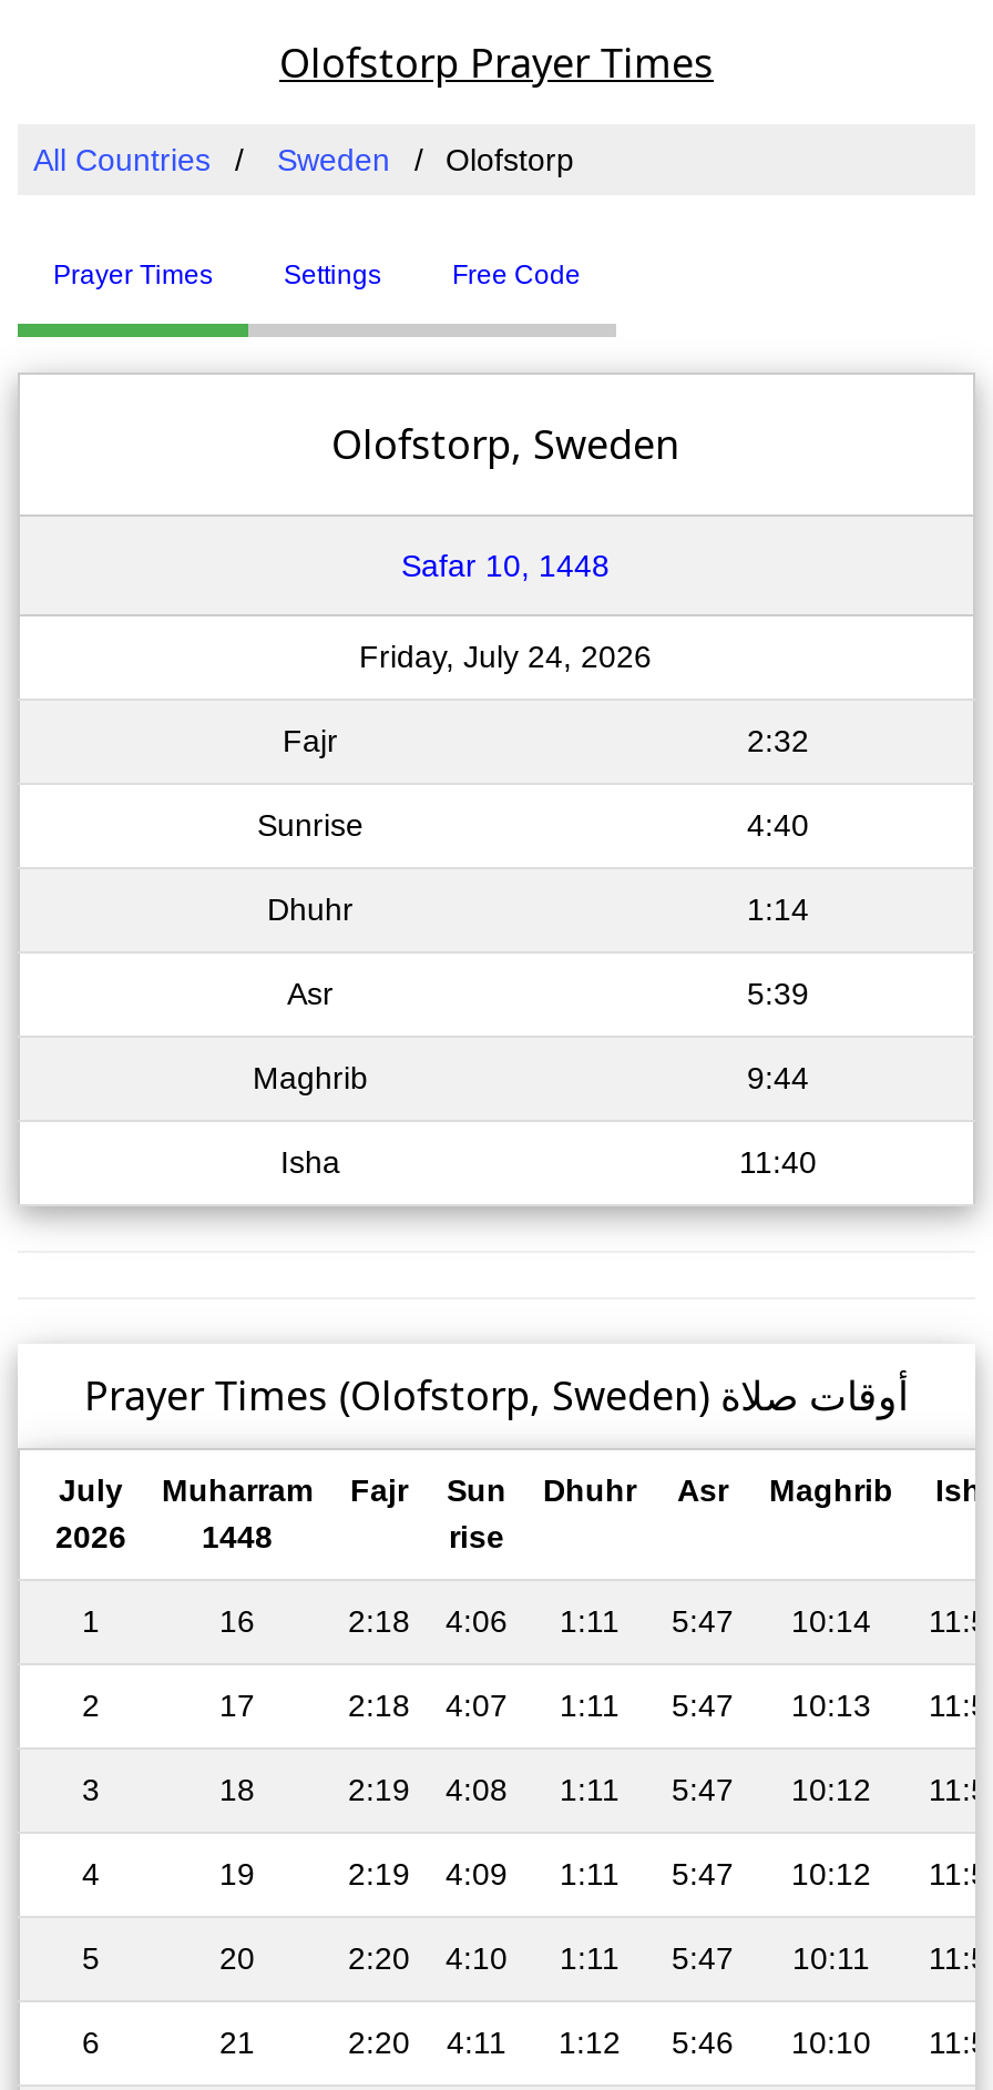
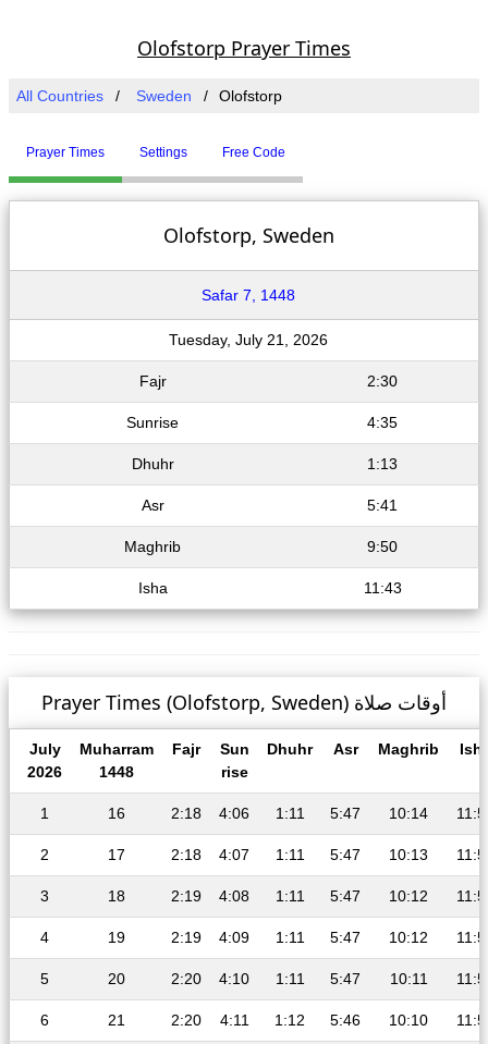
[401,548,610,583] Safar 10, 1448 -> [202,286,295,304] Safar 7, 1448
[359,639,652,674] Friday, July 24, 2026 -> [169,331,328,348] Tuesday, July 21, 2026
[747,723,809,758] 2:32 -> [367,372,398,390] 2:30
[747,807,809,843] 4:40 -> [367,414,398,431] 4:35
[747,891,809,927] 1:14 -> [367,455,398,472] 1:13
[747,976,809,1011] 5:39 -> [367,496,398,514] 5:41
[747,1060,809,1095] 9:44 -> [367,538,398,555] 9:50
[739,1144,817,1180] 11:40 -> [363,579,401,597] 11:43

